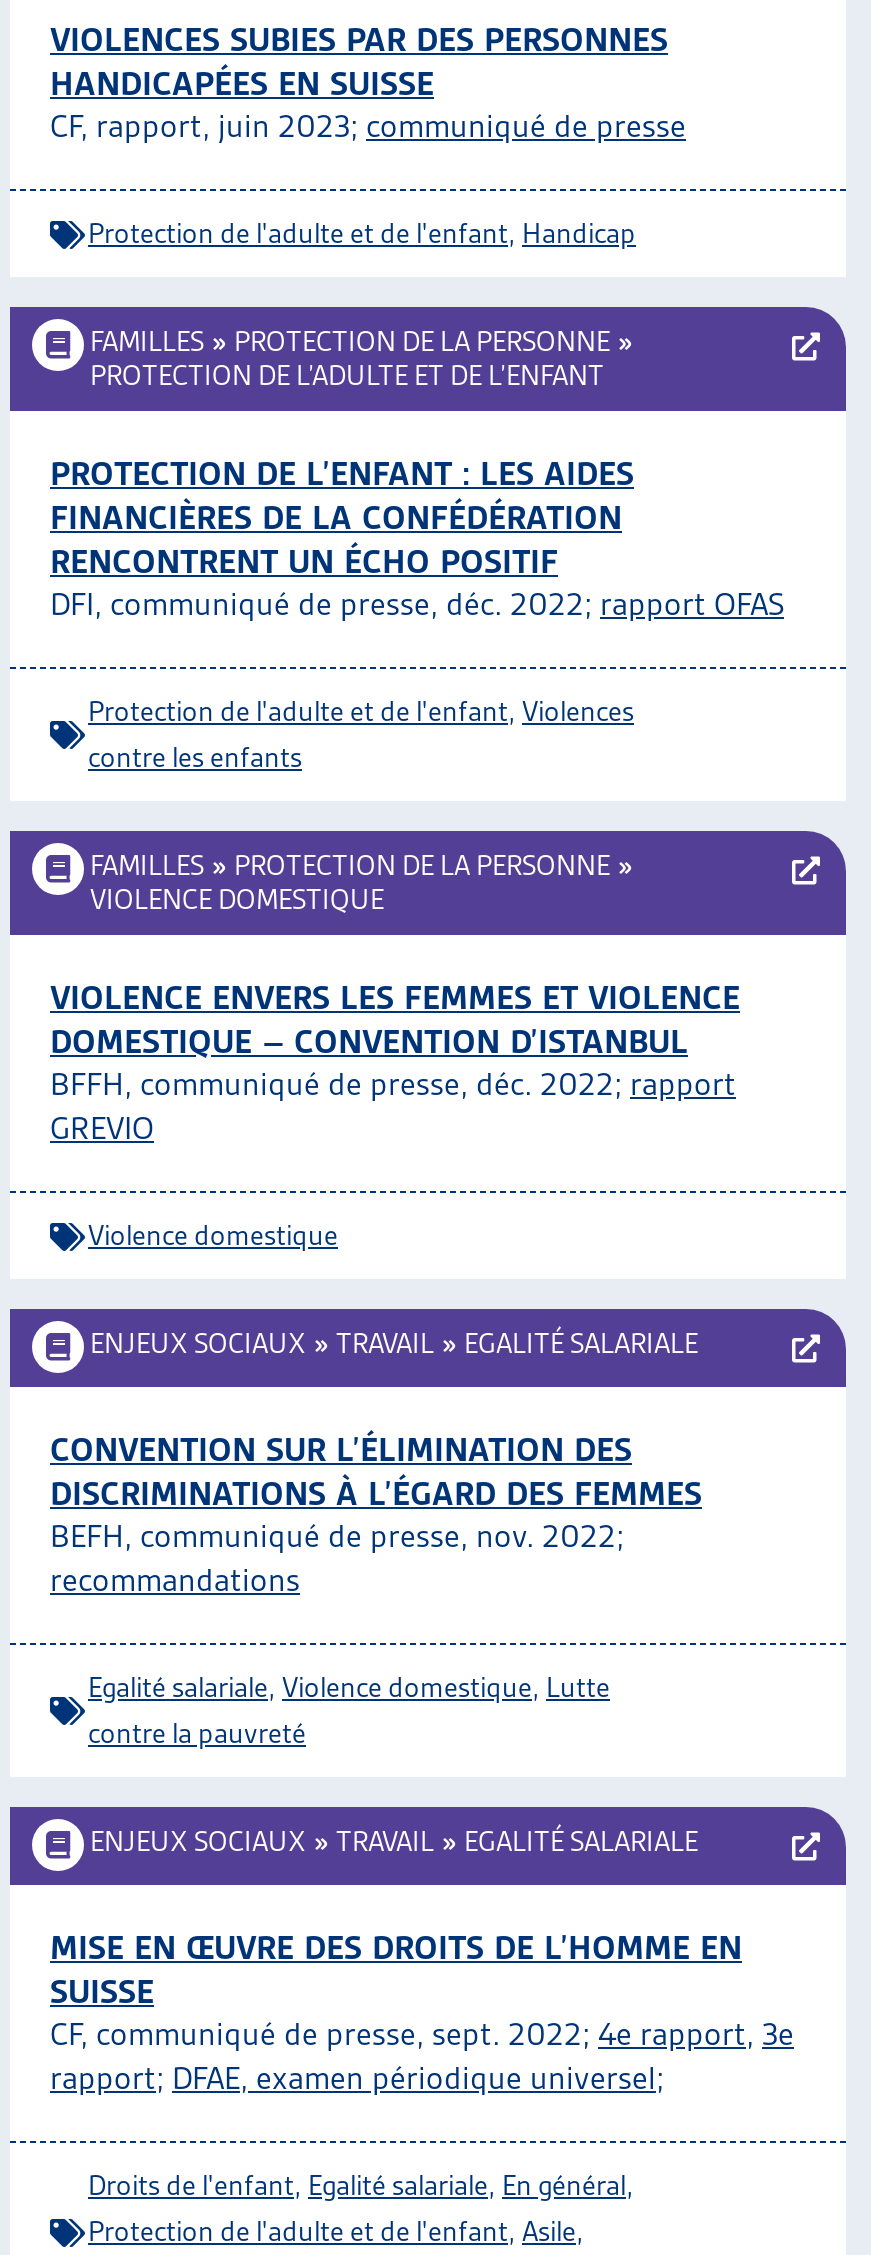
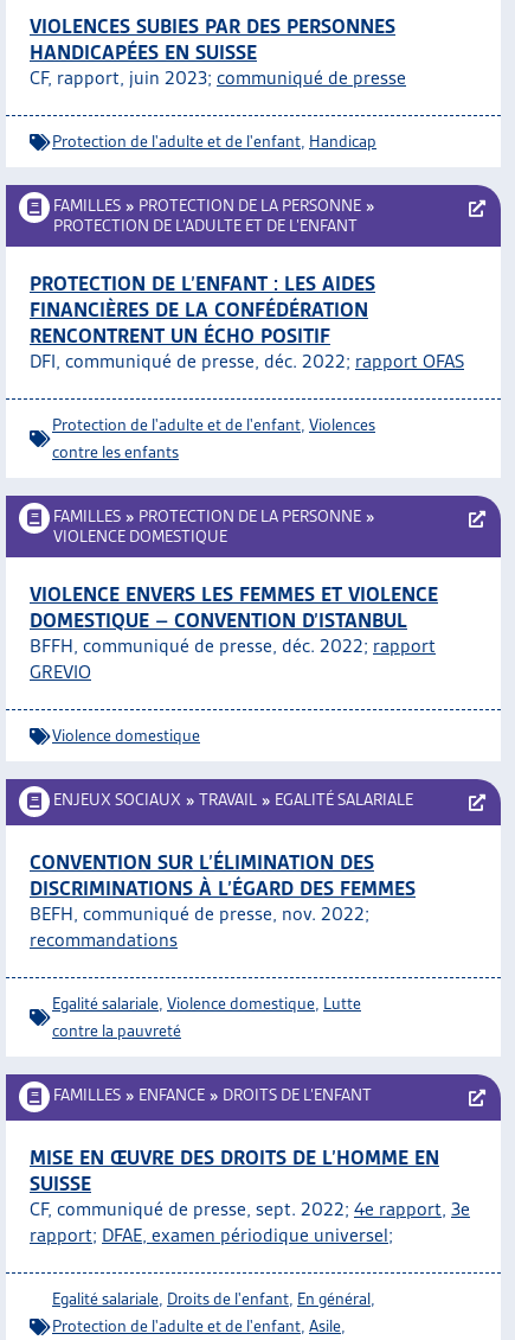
[90,1825,698,1859] ENJEUX SOCIAUX» TRAVAIL» EGALITÉ SALARIALE -> [53,1085,372,1105] FAMILLES» ENFANCE» DROITS DE L’ENFANT
[88,2169,634,2201] Droits de l'enfant, Egalité salariale, En général, -> [52,1289,375,1308] Egalité salariale, Droits de l'enfant, En général,

